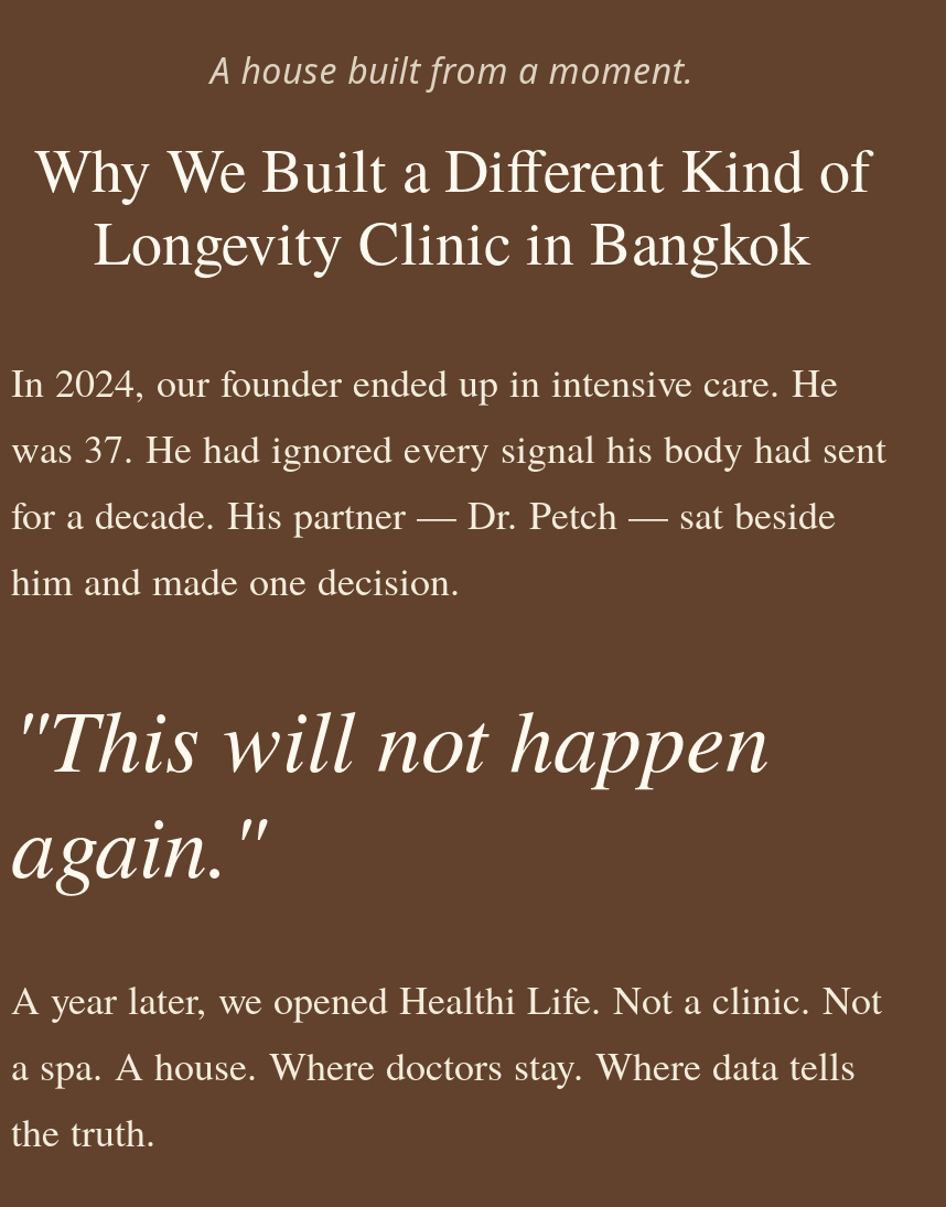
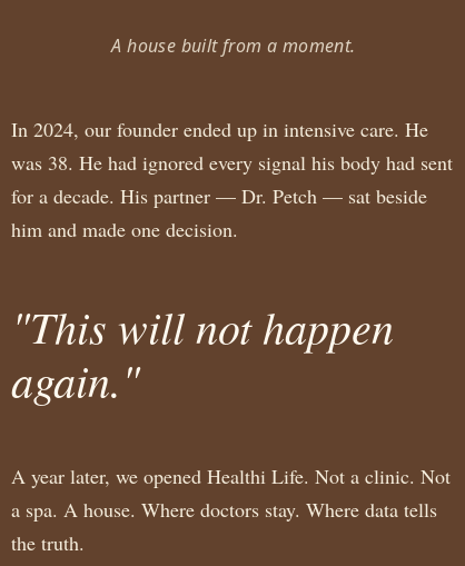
[34,126,870,282] Why We Built a Different Kind of | Longevity Clinic in Bangkok -> none
moved [11,355,838,408] -> [11,116,428,142]: In 2024, our founder ended up in intensive care. He
[11,421,886,474] was 37. He had ignored every signal his body had sent -> [11,149,453,176] was 38. He had ignored every signal his body had sent
moved [11,487,836,606] -> [11,182,427,242]: for a decade. His partner — Dr. Petch — sat beside | him and made one decision.
moved [11,677,770,902] -> [11,296,394,409]: "This will not happen | again."

